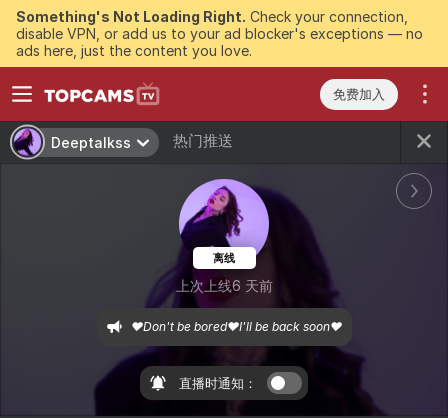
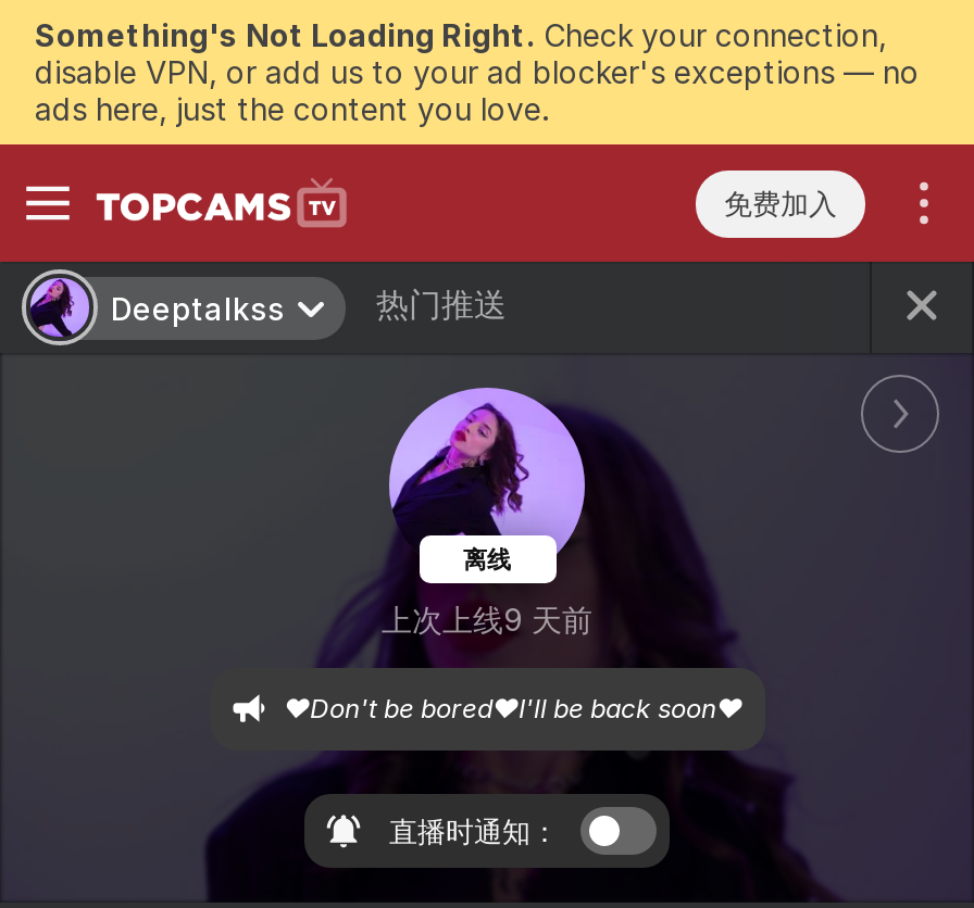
[175,277,272,294] 上次上线6 天前 -> [382,601,592,638] 上次上线9 天前

